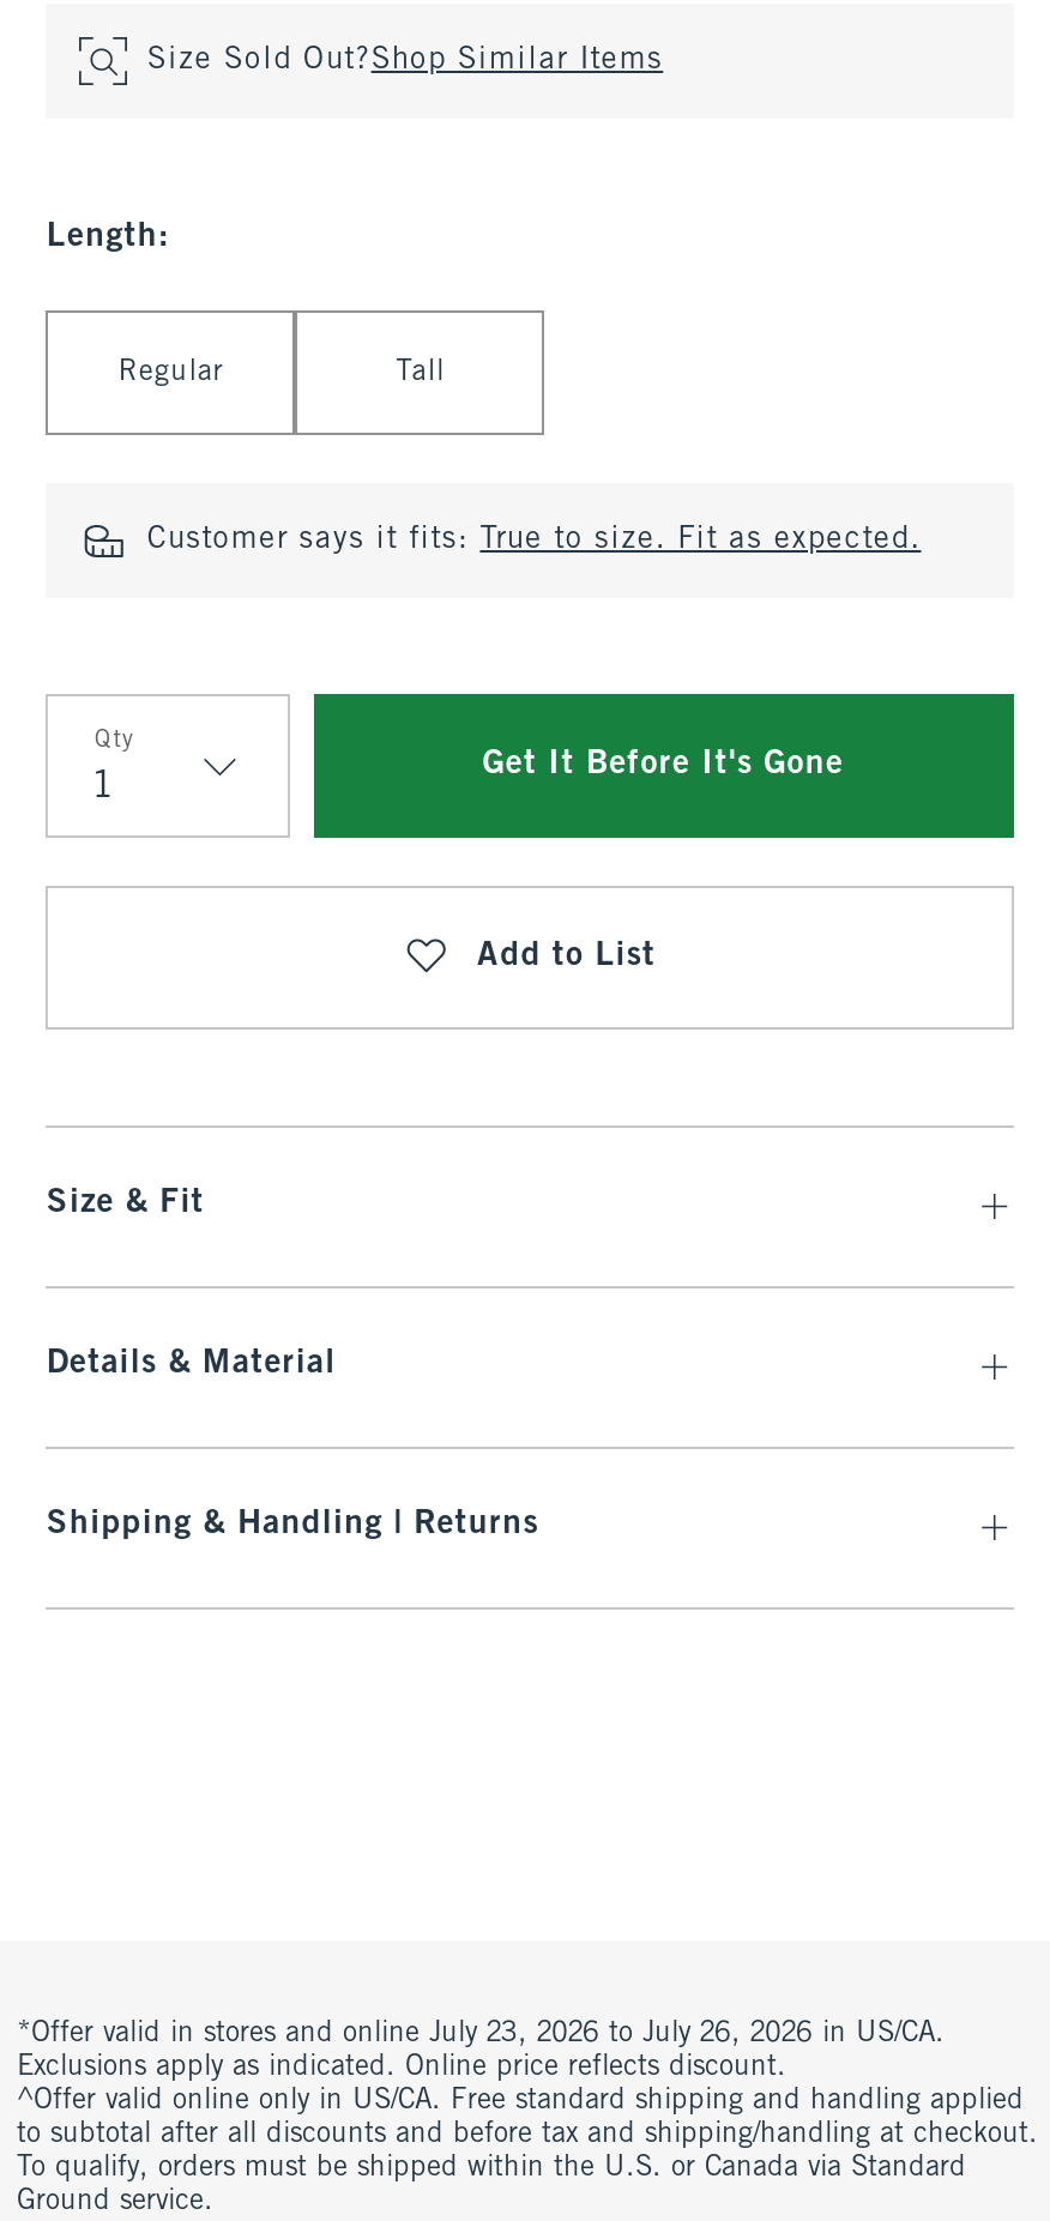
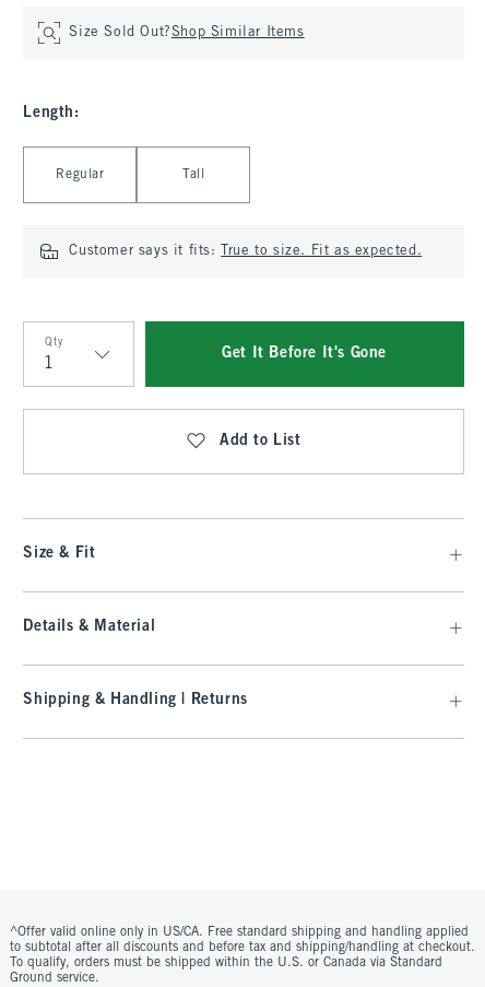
[17,2020,945,2082] *Offer valid in stores and online July 23, 2026 to July 26, 2026 in US/CA. | Exclusions apply as indicated. Online price reflects discount. -> none

